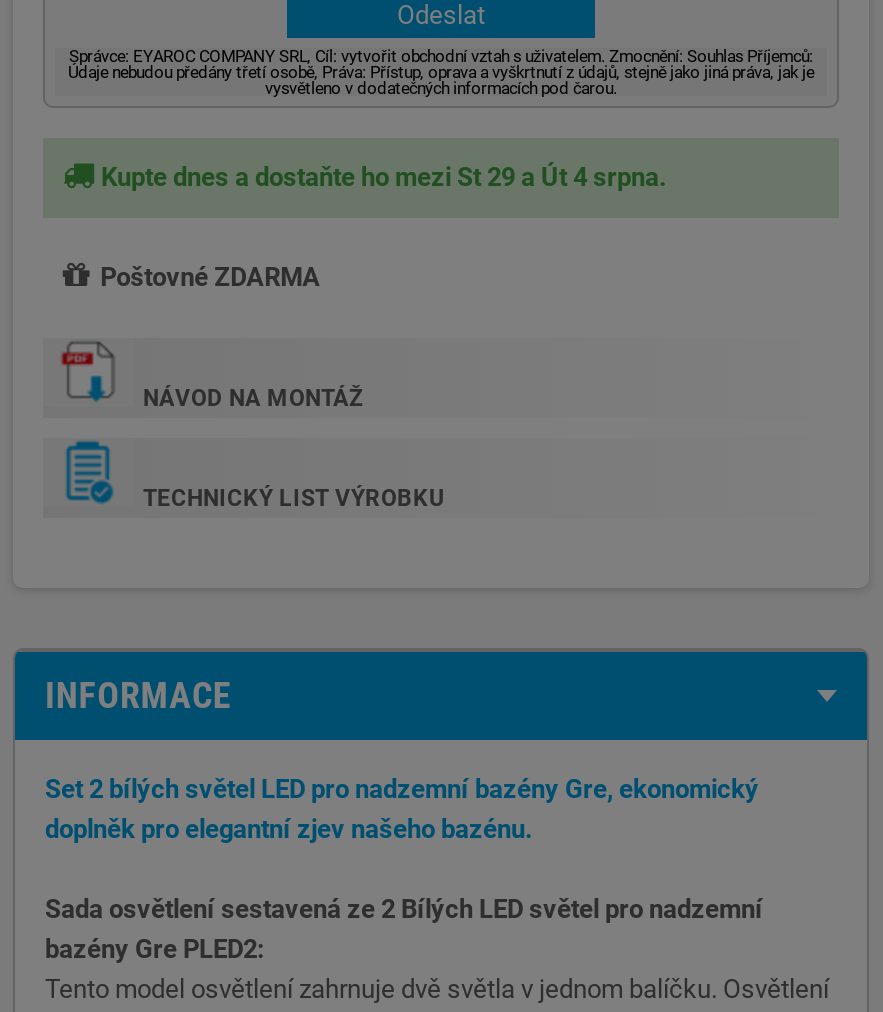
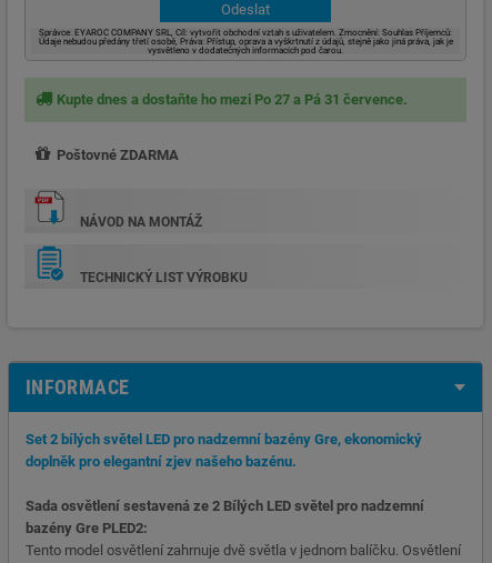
[95,162,667,192] Kupte dnes a dostaňte ho mezi St 29 a Út 4 srpna. -> [53,91,408,107] Kupte dnes a dostaňte ho mezi Po 27 a Pá 31 července.

